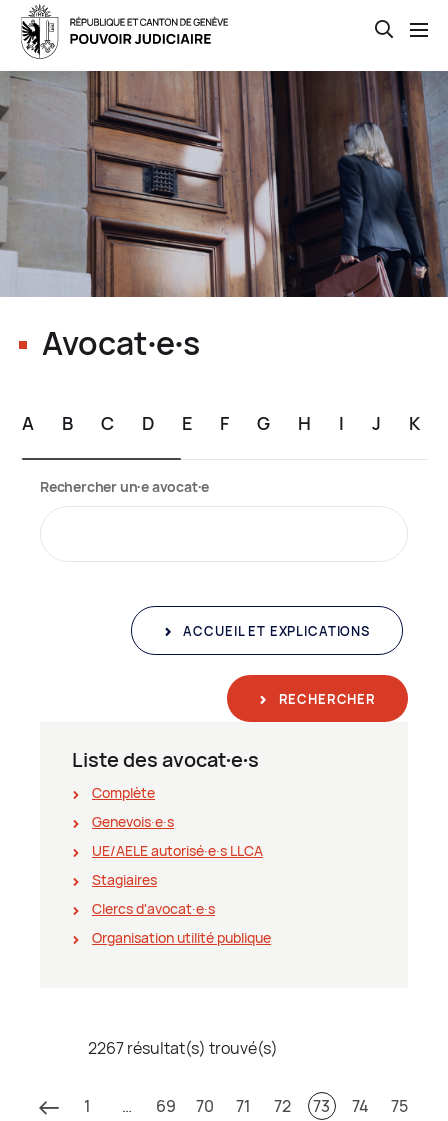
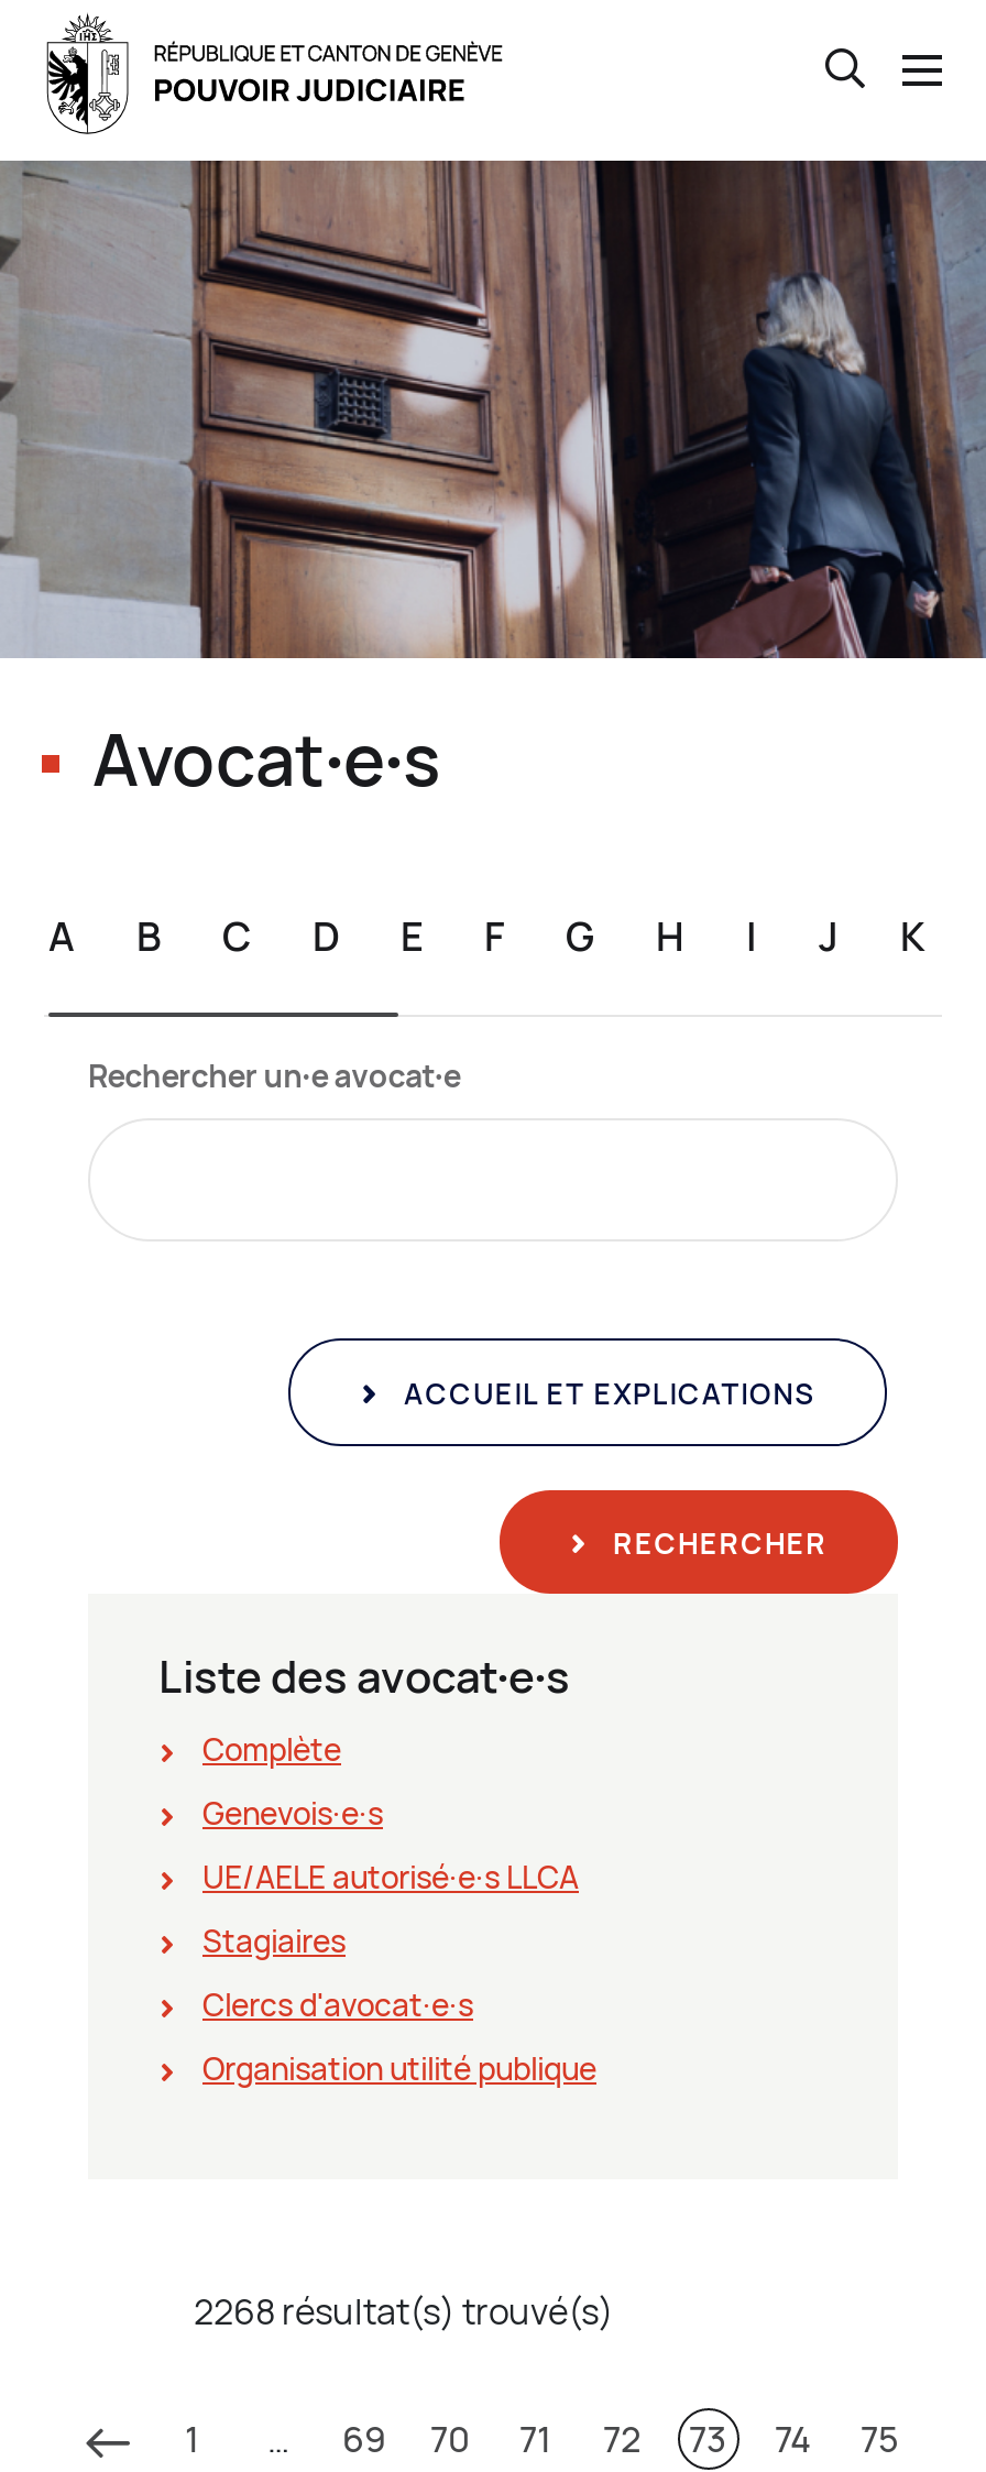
[88,1037,278,1059] 2267 résultat(s) trouvé(s) -> [194,2287,614,2335] 2268 résultat(s) trouvé(s)

